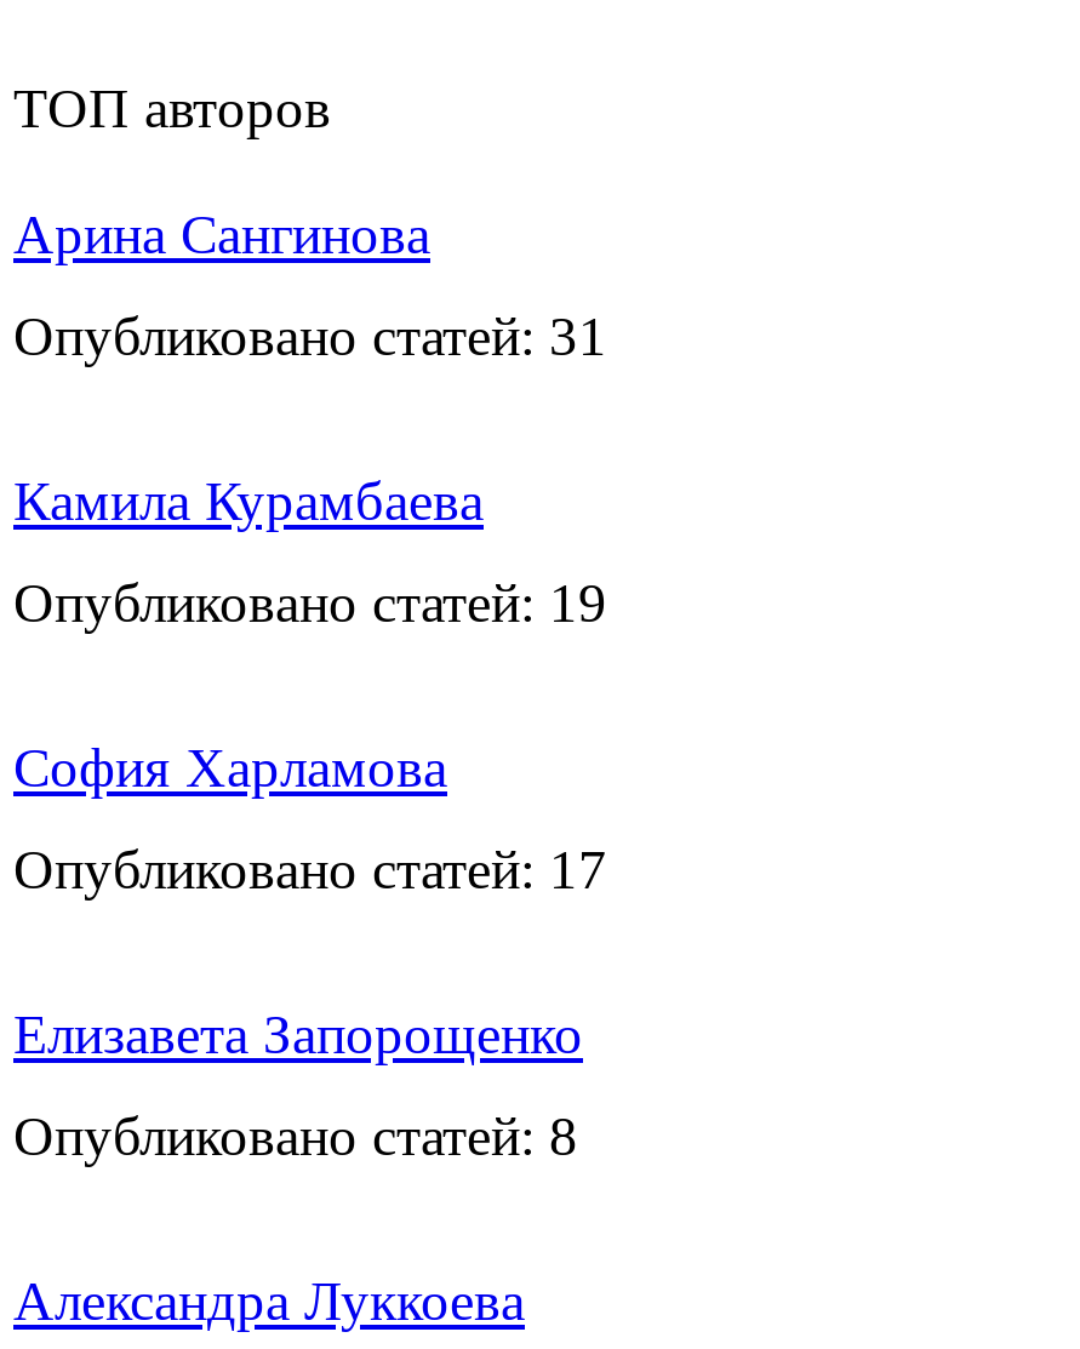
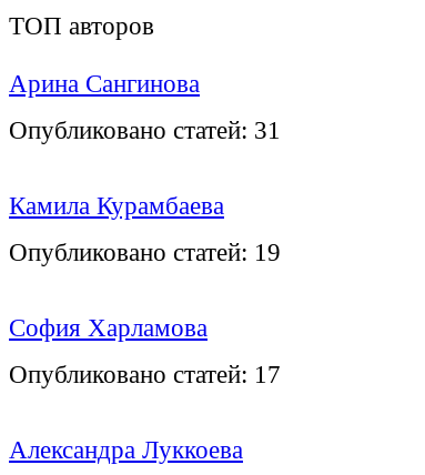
[13,1005,583,1167] Елизавета Запорощенко | Опубликовано статей: 8 -> none

